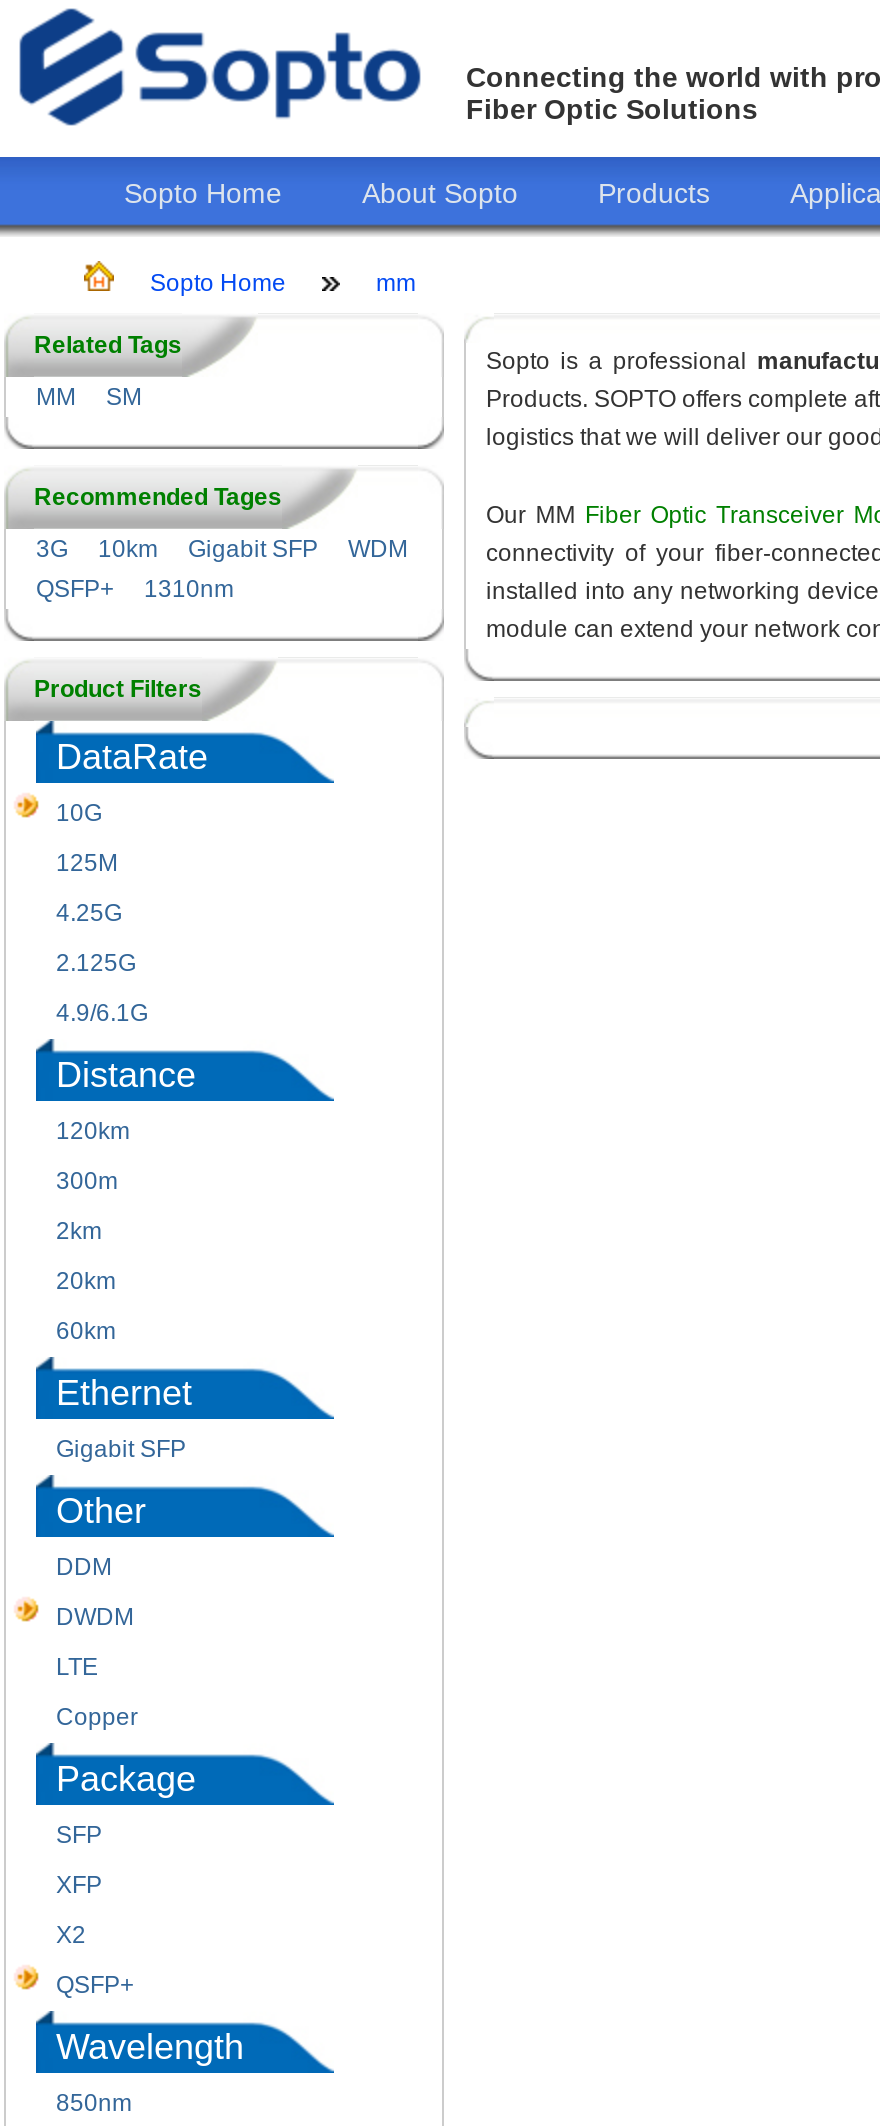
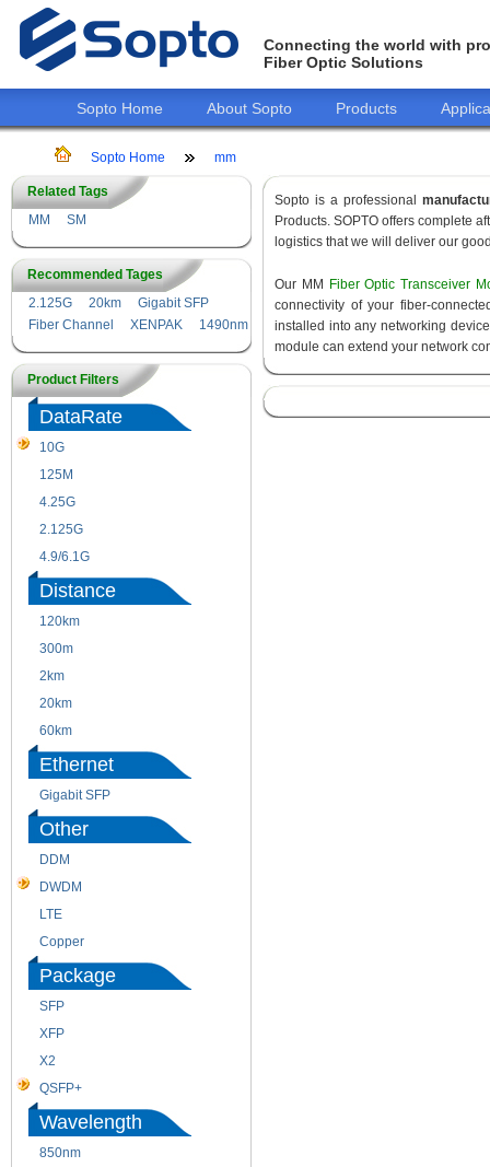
[36,535,158,563] 3G | 10km -> [28,295,121,311] 2.125G | 20km
[36,535,408,603] WDM | QSFP+ | 1310nm -> [28,317,248,332] Fiber Channel | XENPAK | 1490nm

